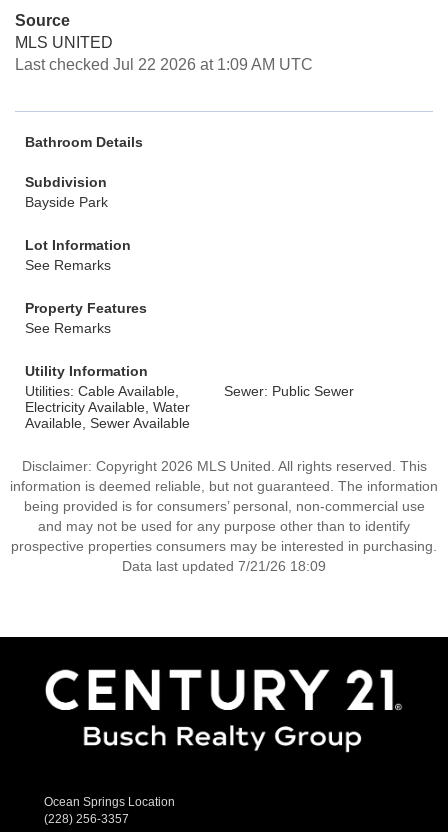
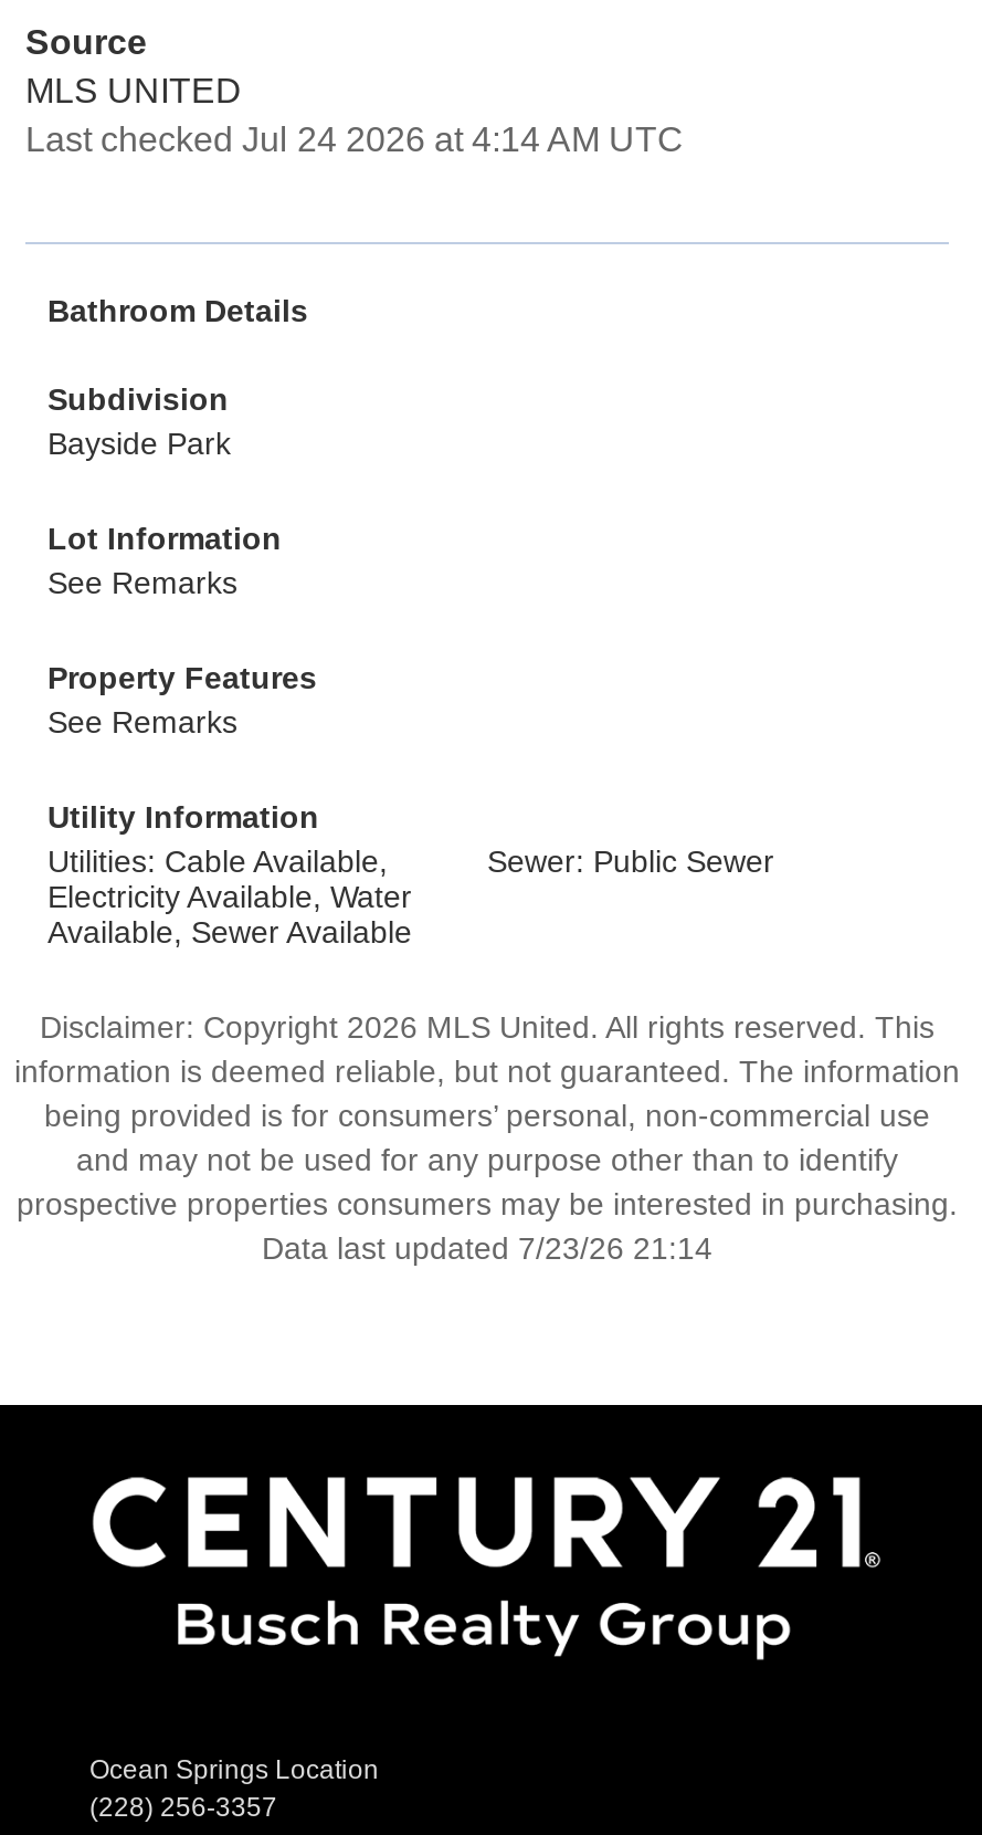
[15,56,313,73] Last checked Jul 22 2026 at 1:09 AM UTC -> [25,120,684,158] Last checked Jul 24 2026 at 4:14 AM UTC
[122,558,326,574] Data last updated 7/21/26 18:09 -> [262,1230,712,1266] Data last updated 7/23/26 21:14

